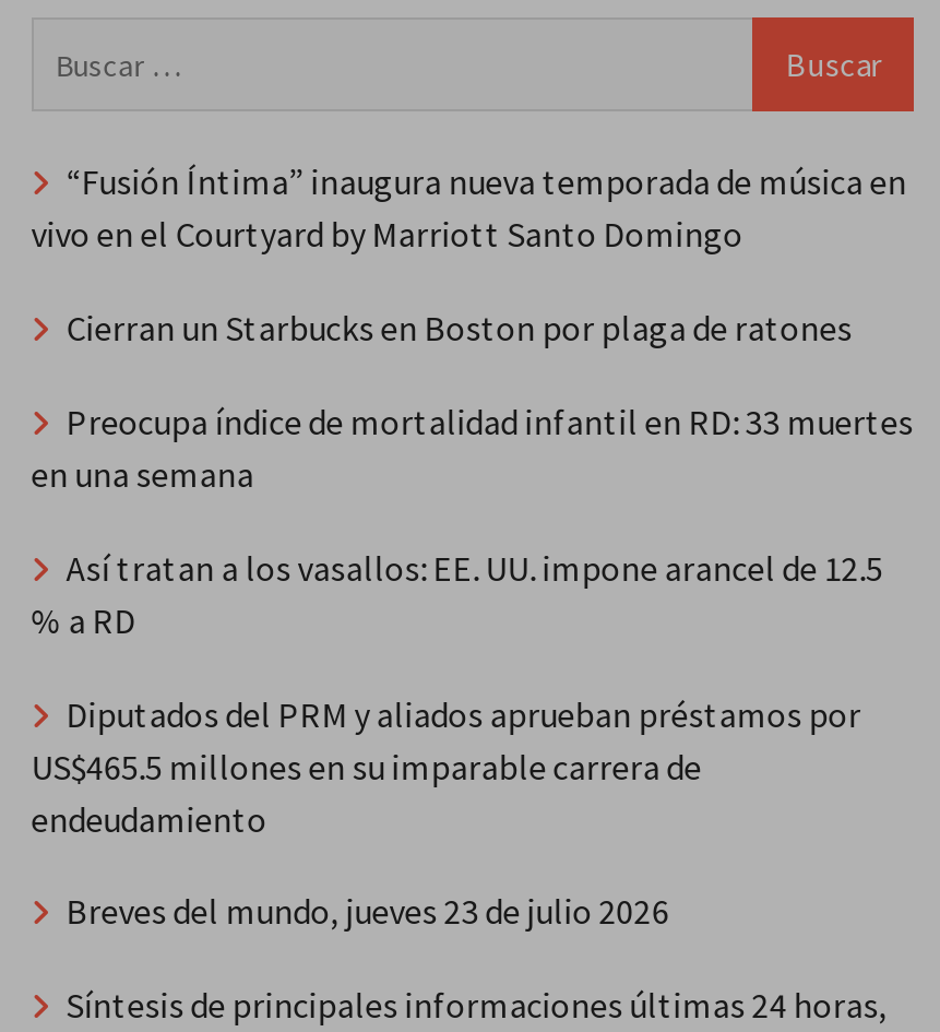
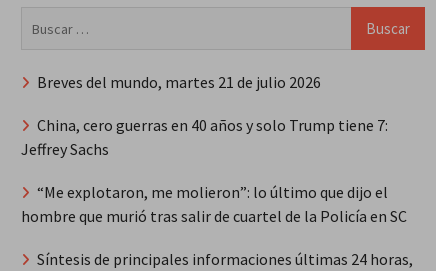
[31,160,913,933] “Fusión Íntima” inaugura nueva temporada de música en | vivo en el Courtyard by Marriott Santo Domingo | Cierran un Starbucks en Boston por plaga de ratones | Preocupa índice de mortalidad infantil en RD: 33 muertes | en una semana | Así tratan a los vasallos: EE. UU. impone arancel de 12.5 | % a RD | Diputados del PRM y aliados aprueban préstamos por | US$465.5 millones en su imparable carrera de | endeudamiento | Breves del mundo, jueves 23 de julio 2026 -> [21,72,407,226] Breves del mundo, martes 21 de julio 2026 | China, cero guerras en 40 años y solo Trump tiene 7: | Jeffrey Sachs | “Me explotaron, me molieron”: lo último que dijo el | hombre que murió tras salir de cuartel de la Policía en SC

